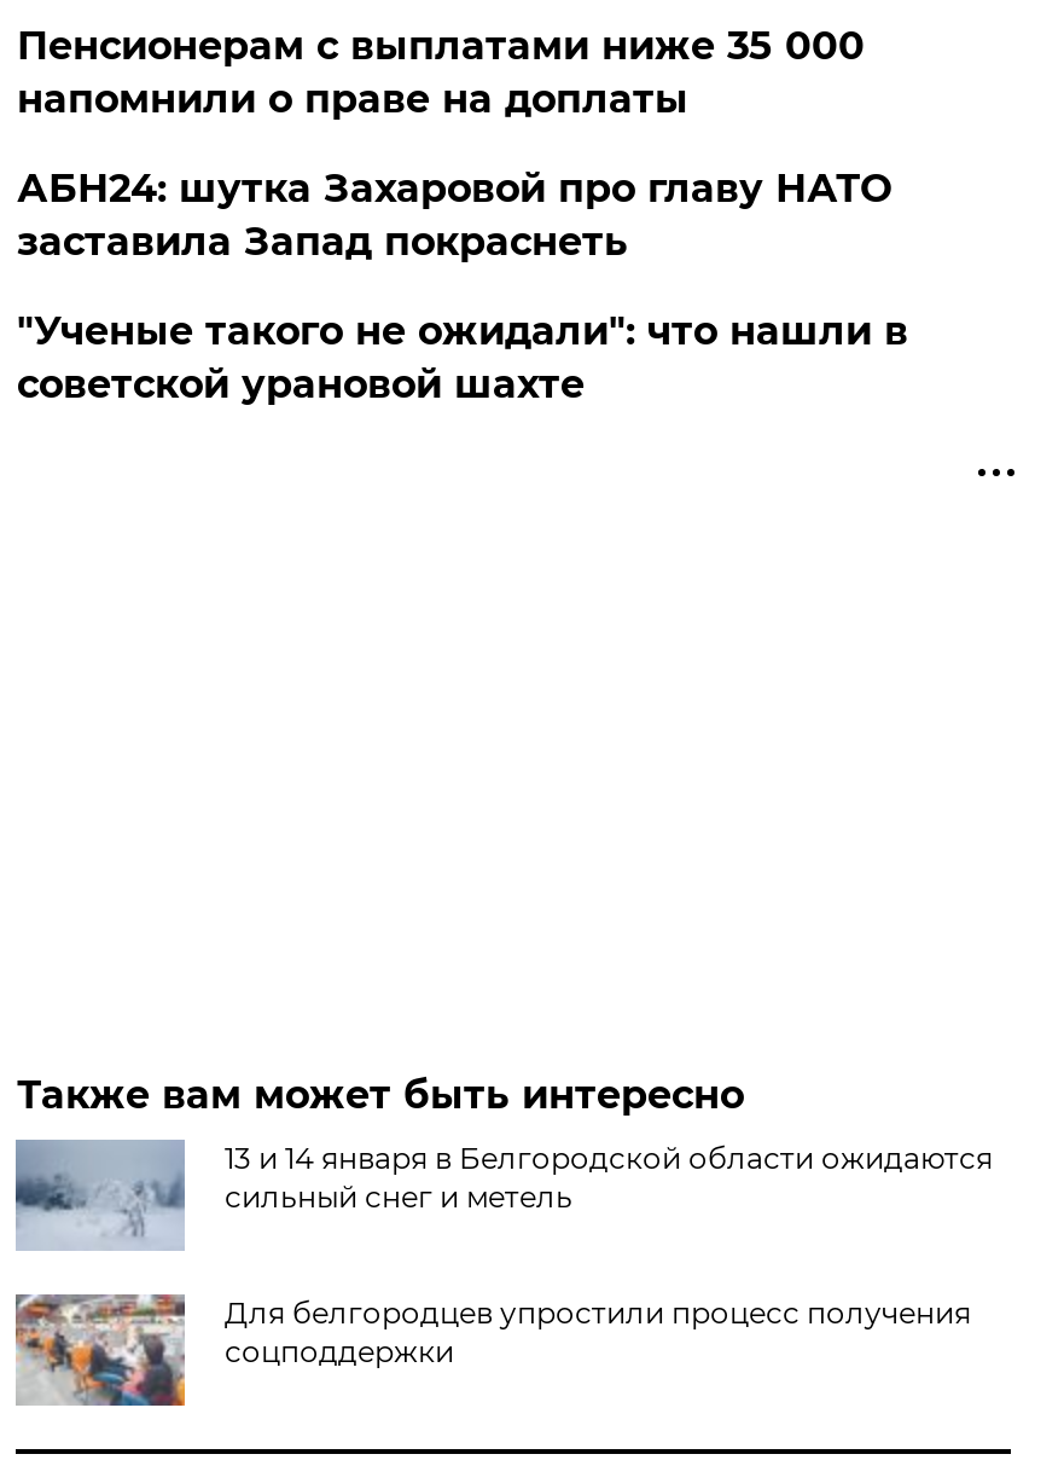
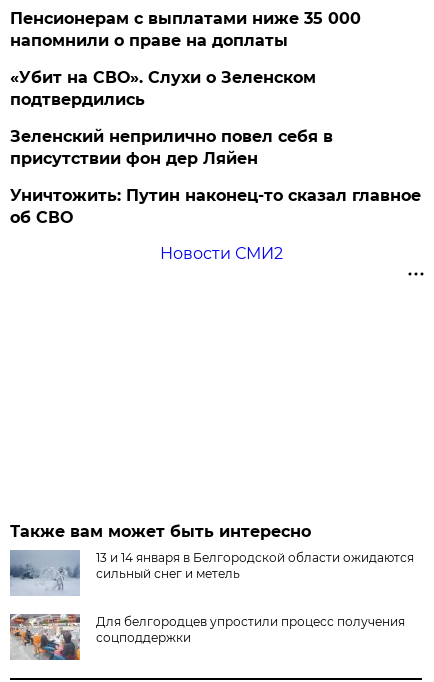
[17,165,908,407] АБН24: шутка Захаровой про главу НАТО | заставила Запад покраснеть | "Ученые такого не ожидали": что нашли в | советской урановой шахте -> [10,68,421,263] «Убит на СВО». Слухи о Зеленском | подтвердились | Зеленский неприлично повел cебя в | присутствии фон дер Ляйен | Уничтожить: Путин наконец-то сказал главное | об СВО | Новости СМИ2

